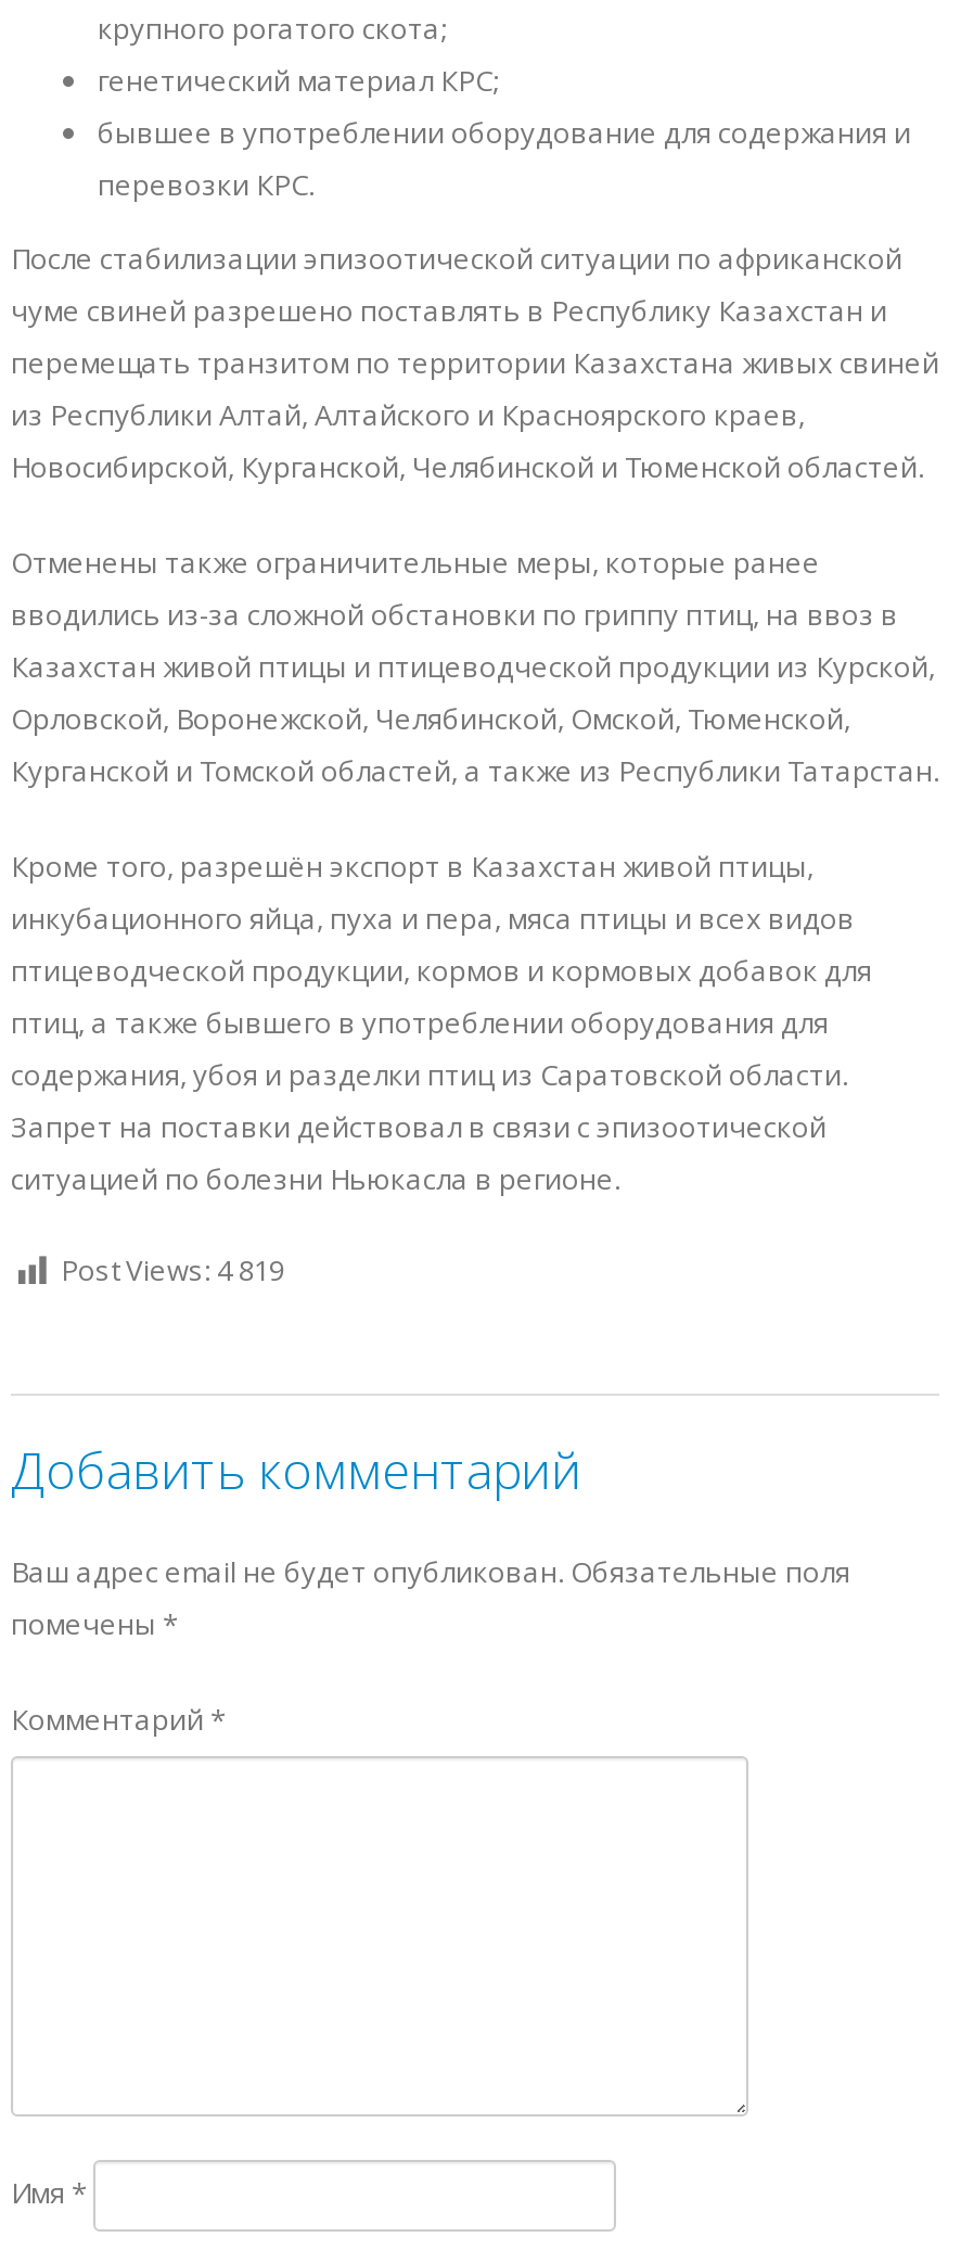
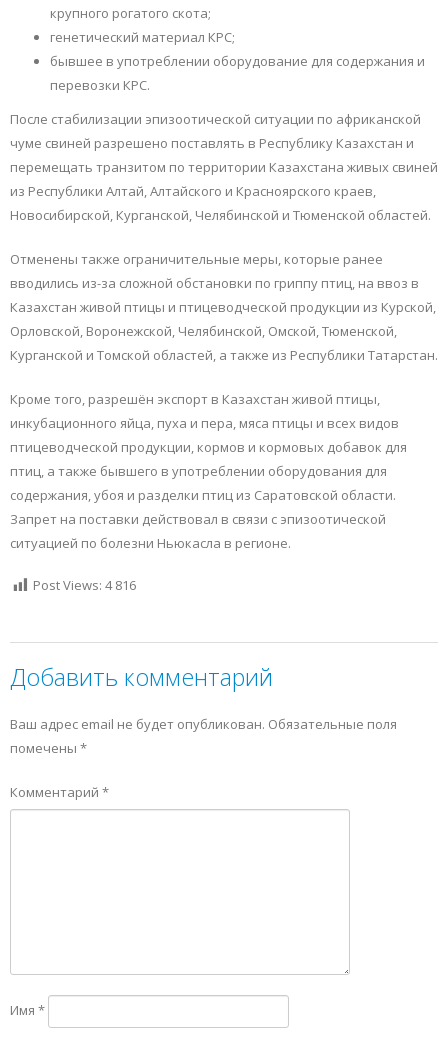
[61,1251,284,1290] Post Views: 4 819 -> [33,576,136,594] Post Views: 4 816

